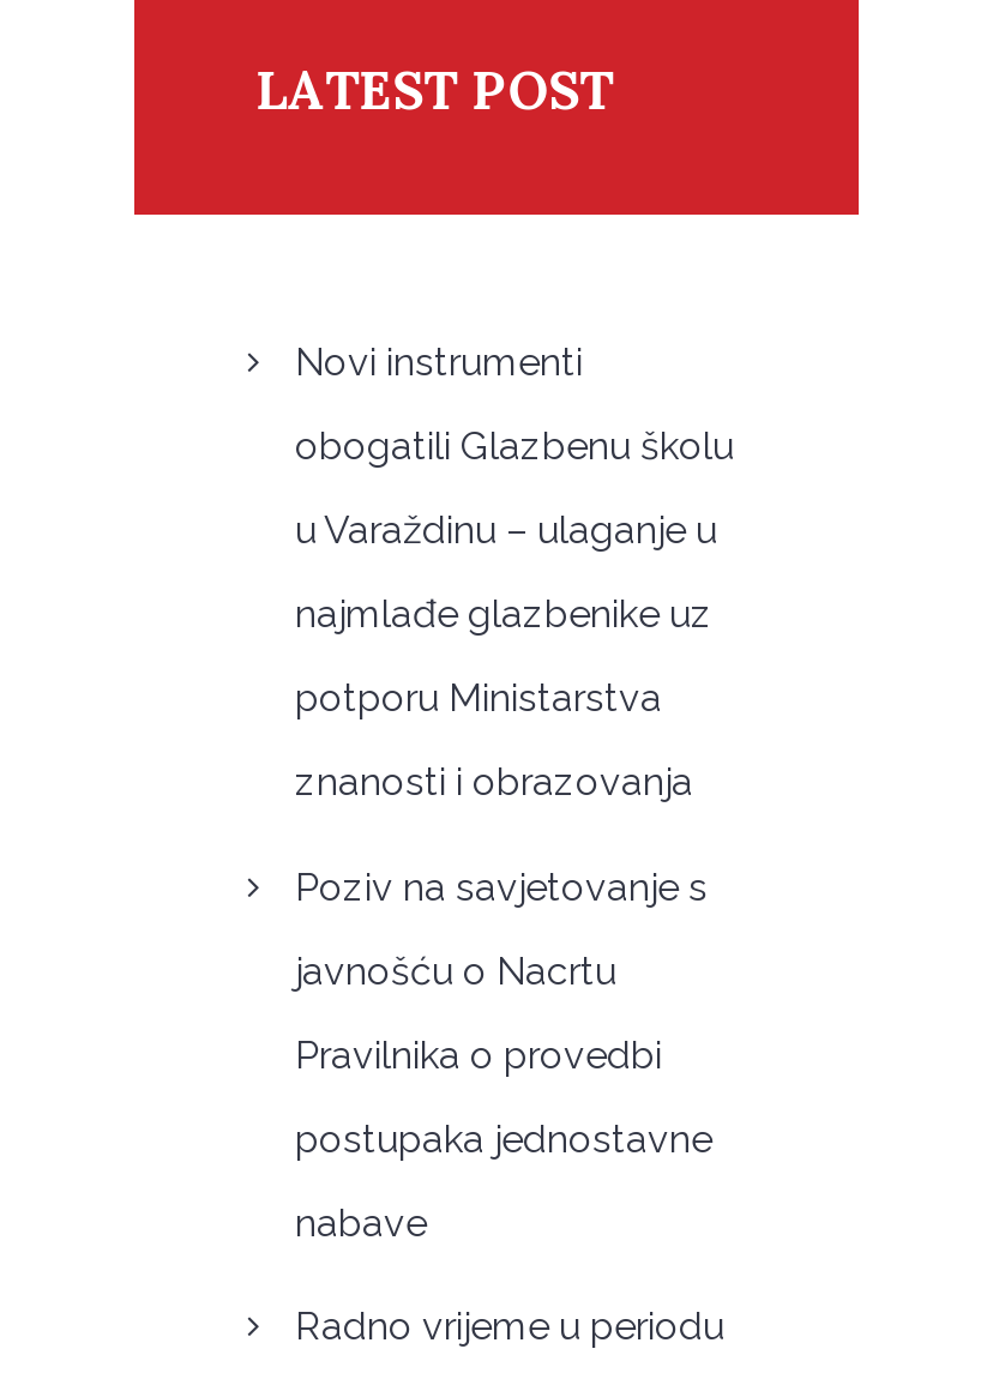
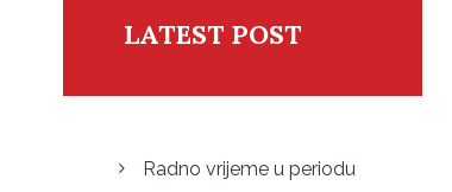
[295,339,734,1245] Novi instrumenti | obogatili Glazbenu školu | u Varaždinu – ulaganje u | najmlađe glazbenike uz | potporu Ministarstva | znanosti i obrazovanja | Poziv na savjetovanje s | javnošću o Nacrtu | Pravilnika o provedbi | postupaka jednostavne | nabave -> none

